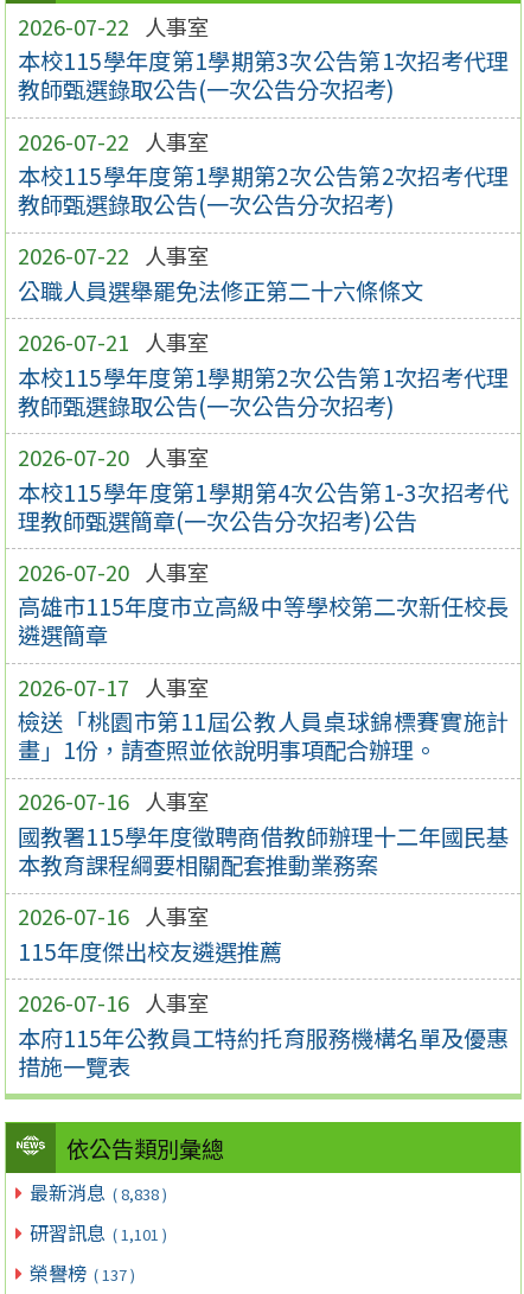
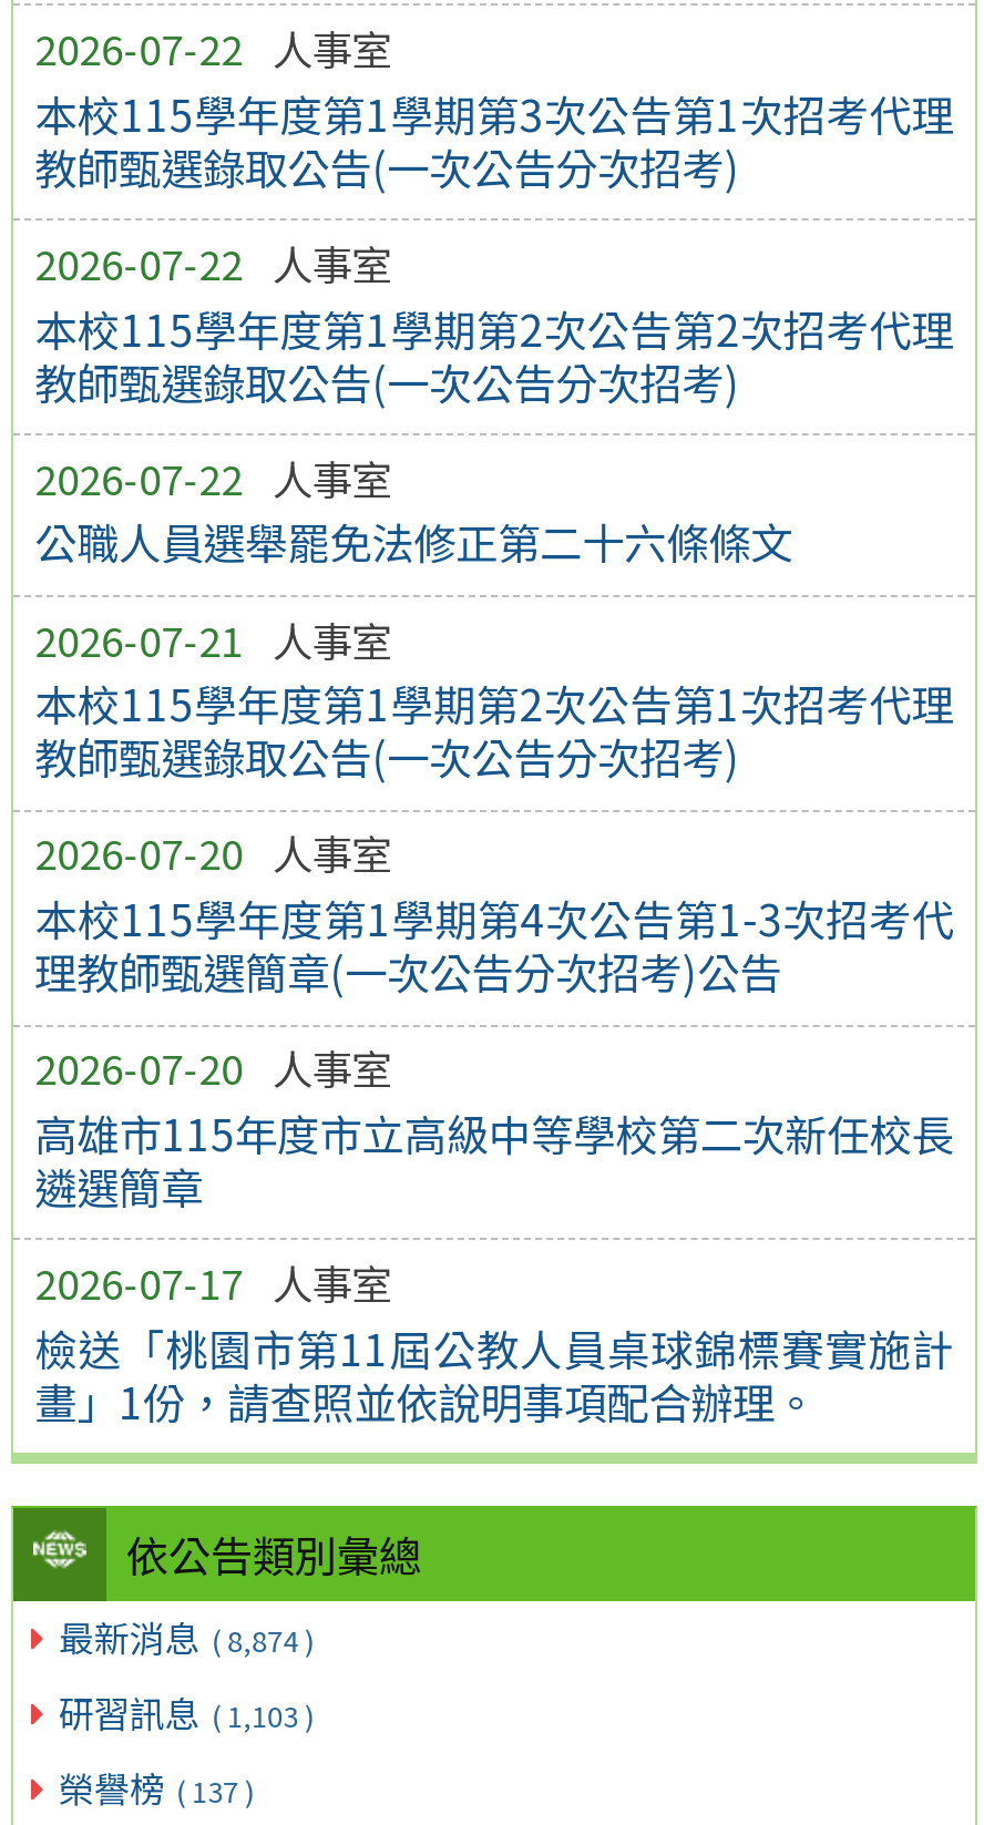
[17,786,509,1083] 2026-07-16 人事室 | 國教署115學年度徵聘商借教師辦理十二年國民基 | 本教育課程綱要相關配套推動業務案 | 2026-07-16 人事室 | 115年度傑出校友遴選推薦 | 2026-07-16 人事室 | 本府115年公教員工特約托育服務機構名單及優惠 | 措施一覽表 -> none
[30,1178,167,1206] 最新消息 ( 8,838 ) -> [59,1611,314,1664] 最新消息 ( 8,874 )
[30,1218,167,1247] 研習訊息 ( 1,101 ) -> [59,1686,314,1739] 研習訊息 ( 1,103 )

